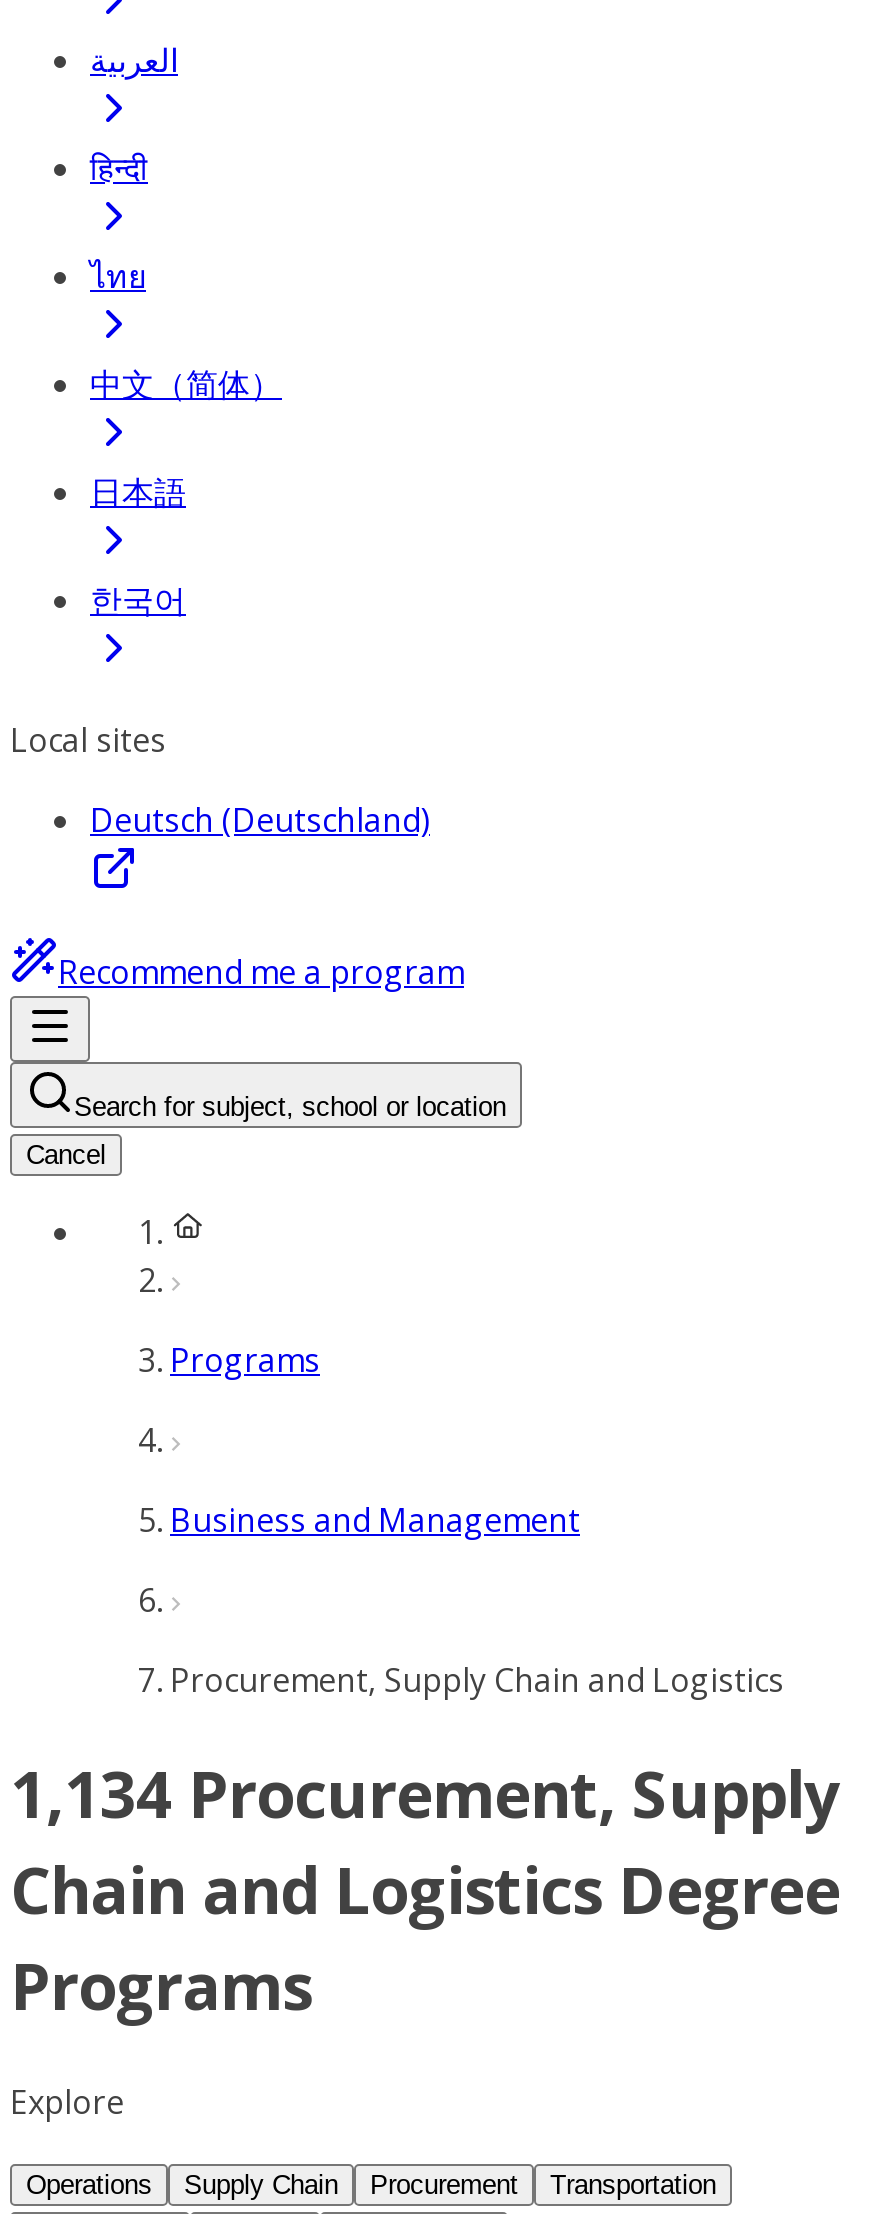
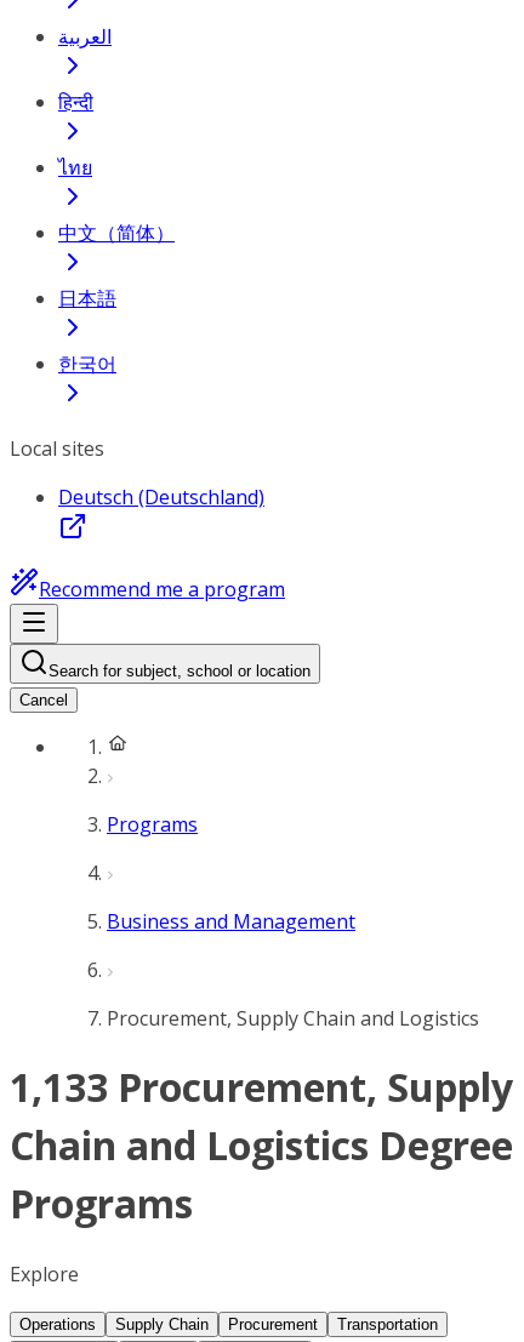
[10,1751,840,1837] 1,134 Procurement, Supply -> [10,1061,513,1113] 1,133 Procurement, Supply

